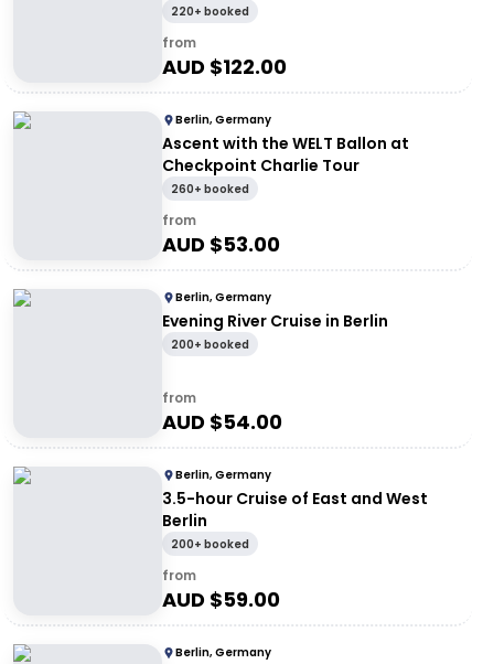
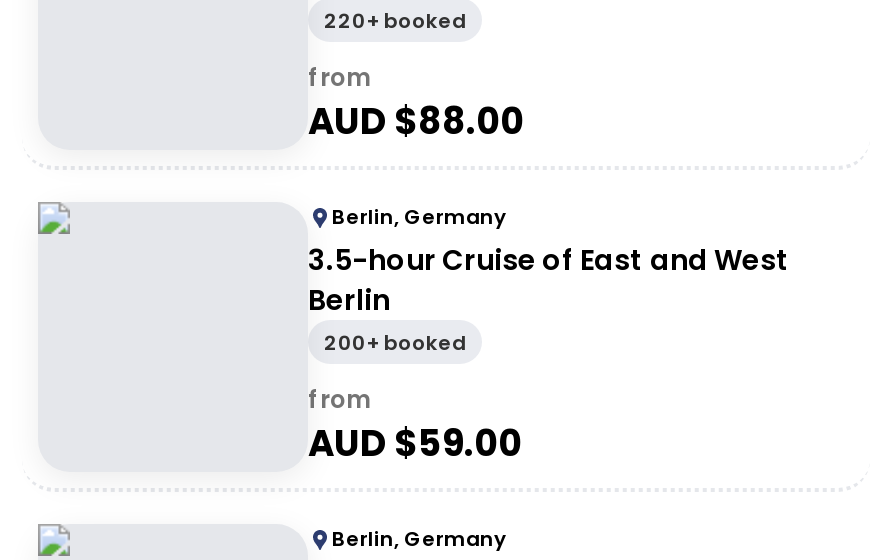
[162,53,409,436] AUD $122.00 | Berlin, Germany | Ascent with the WELT Ballon at | Checkpoint Charlie Tour | 260+ booked | from | AUD $53.00 | Berlin, Germany | Evening River Cruise in Berlin | 200+ booked | from | AUD $54.00 -> [308,96,524,146] AUD $88.00

